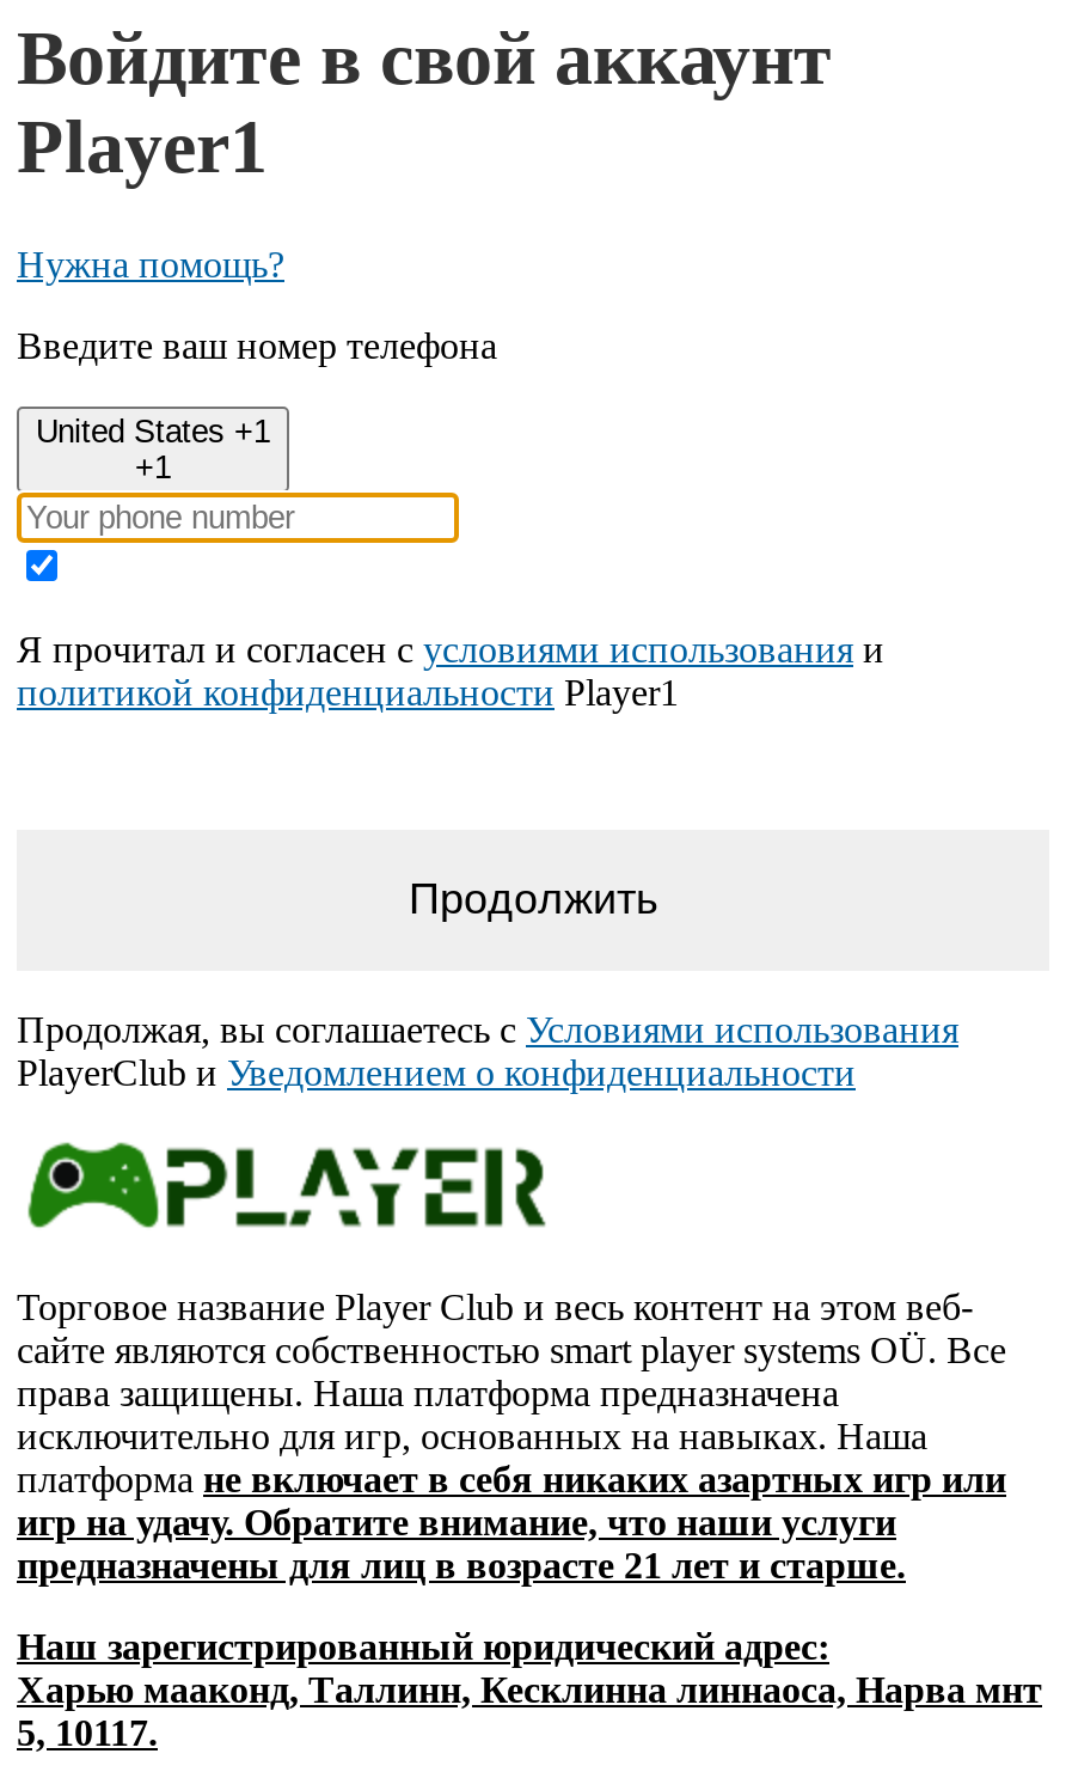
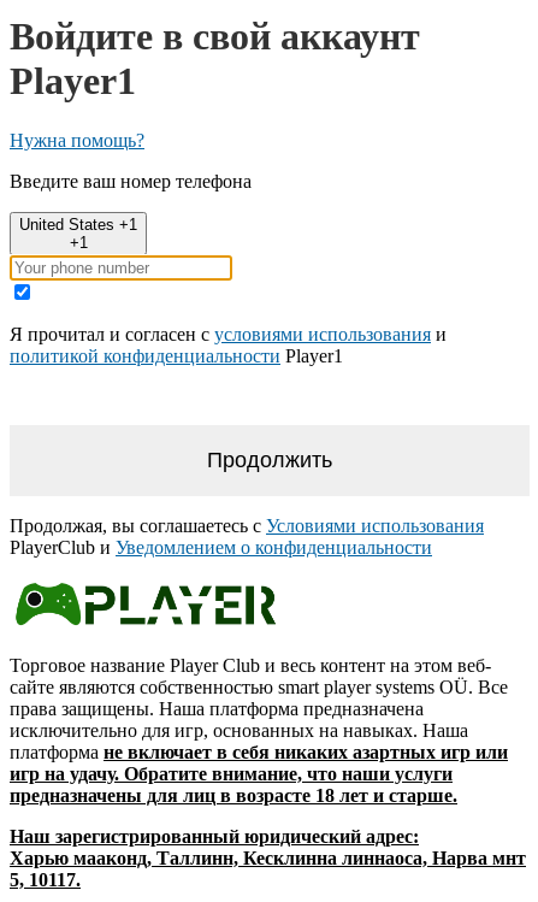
[17,1545,906,1585] предназначены для лиц в возрасте 21 лет и старше. -> [10,785,457,806] предназначены для лиц в возрасте 18 лет и старше.

